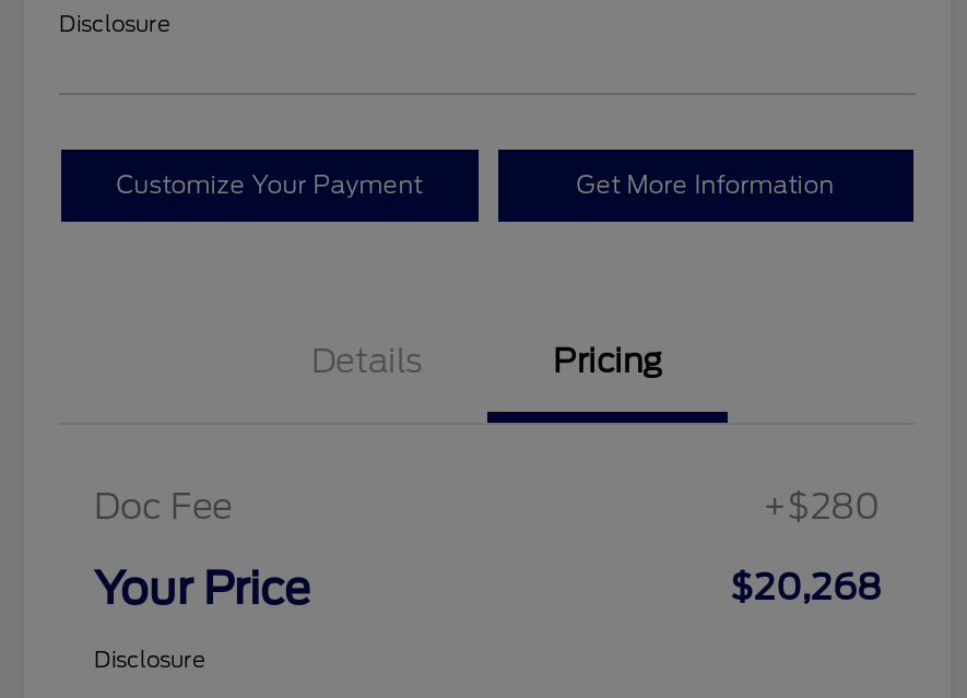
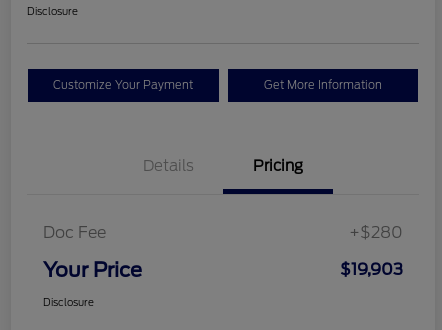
[730,567,881,609] $20,268 -> [340,260,403,279] $19,903

